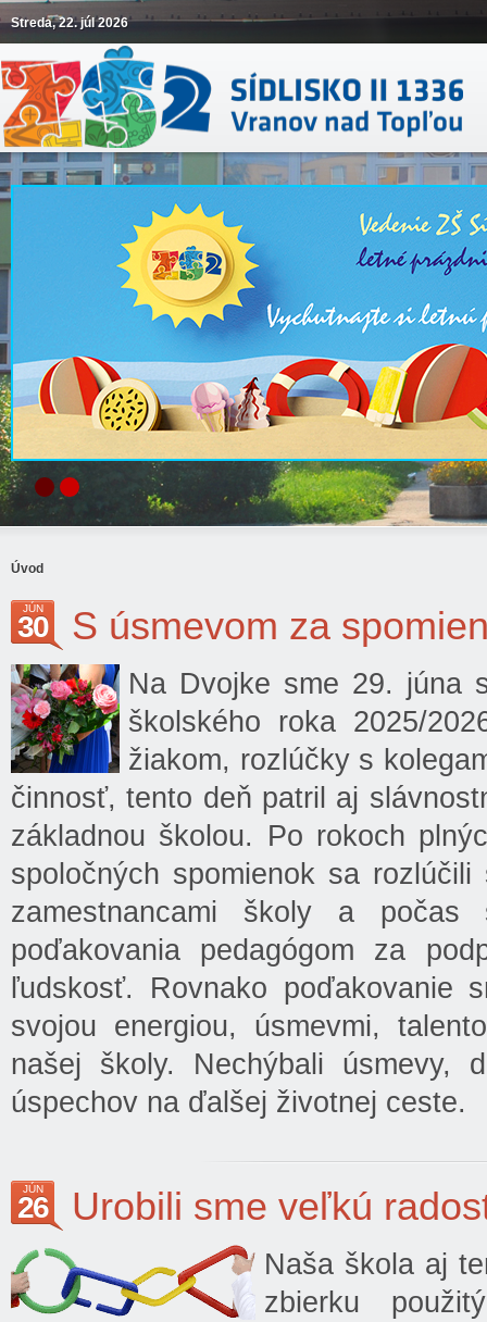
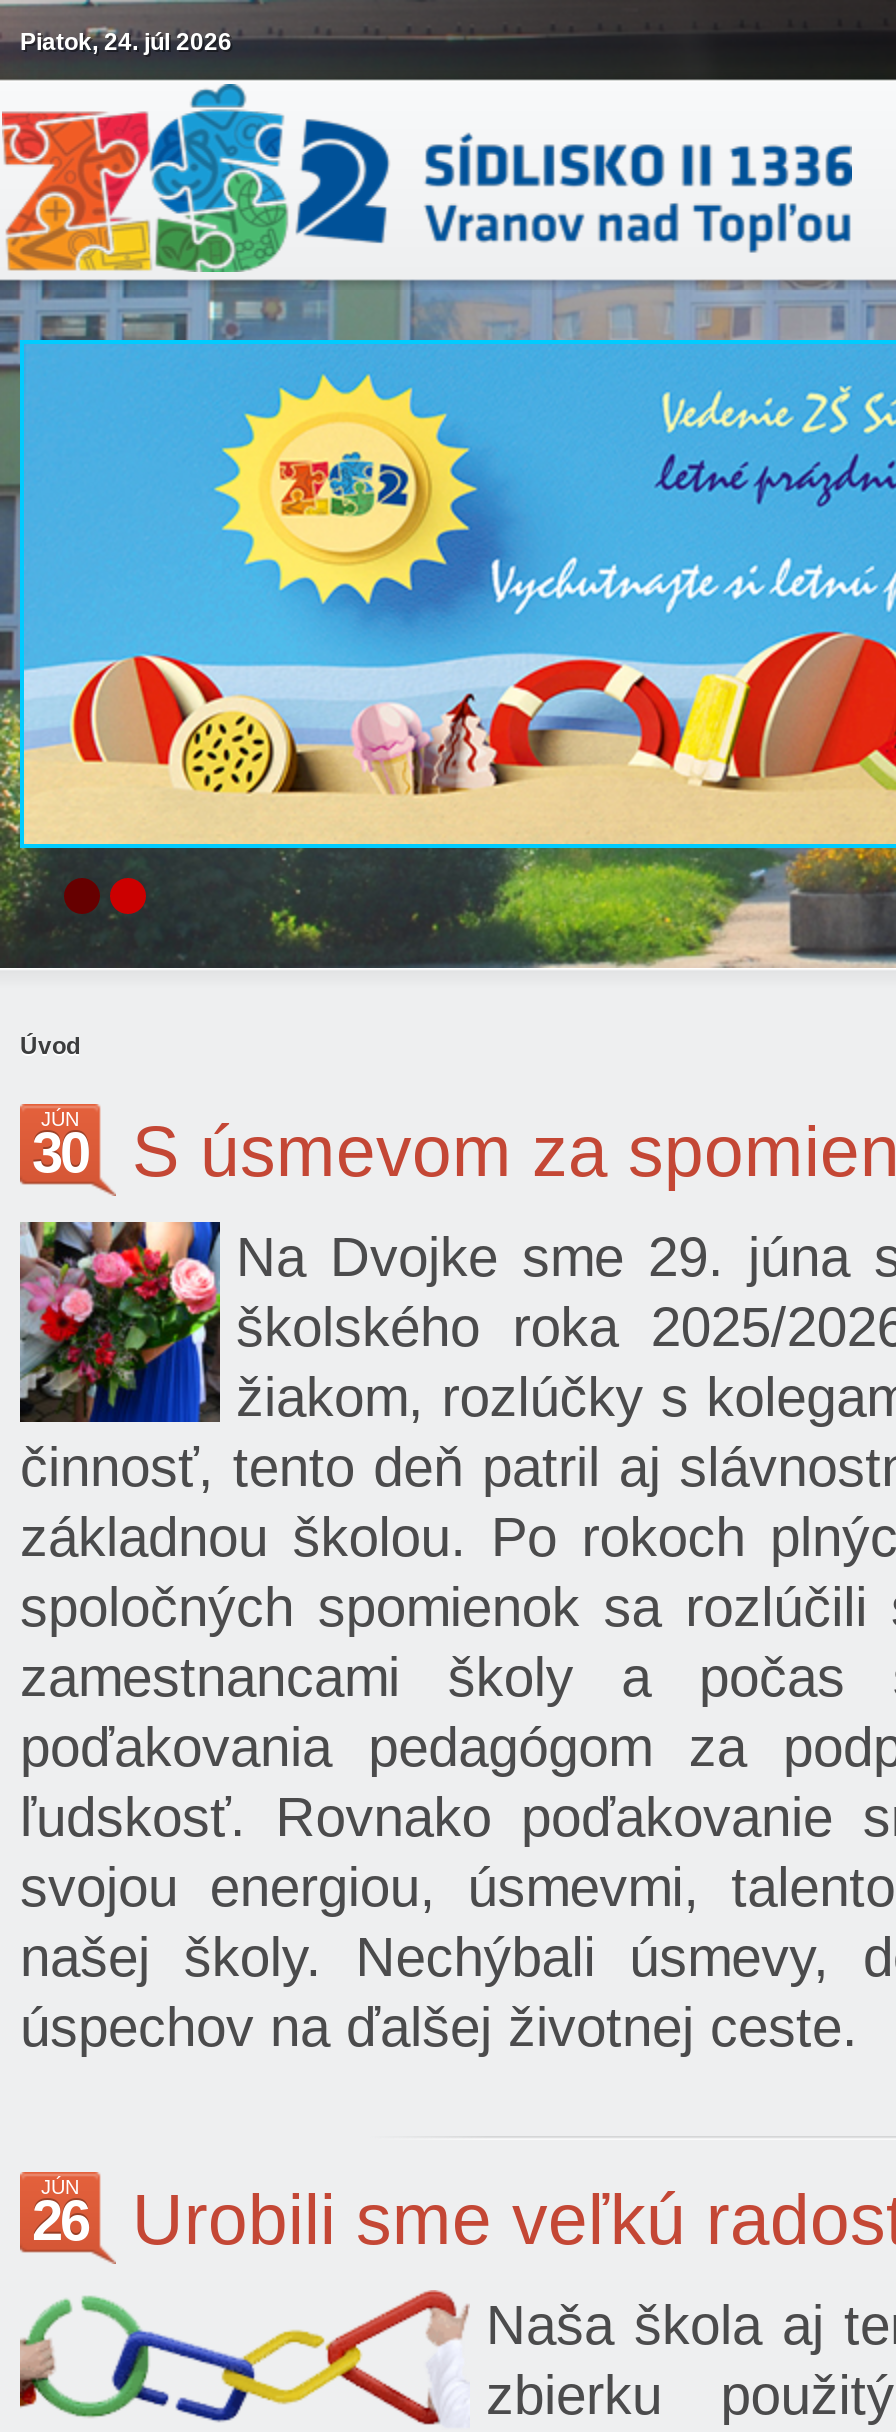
[11,15,128,30] Streda, 22. júl 2026 -> [20,28,232,56] Piatok, 24. júl 2026

